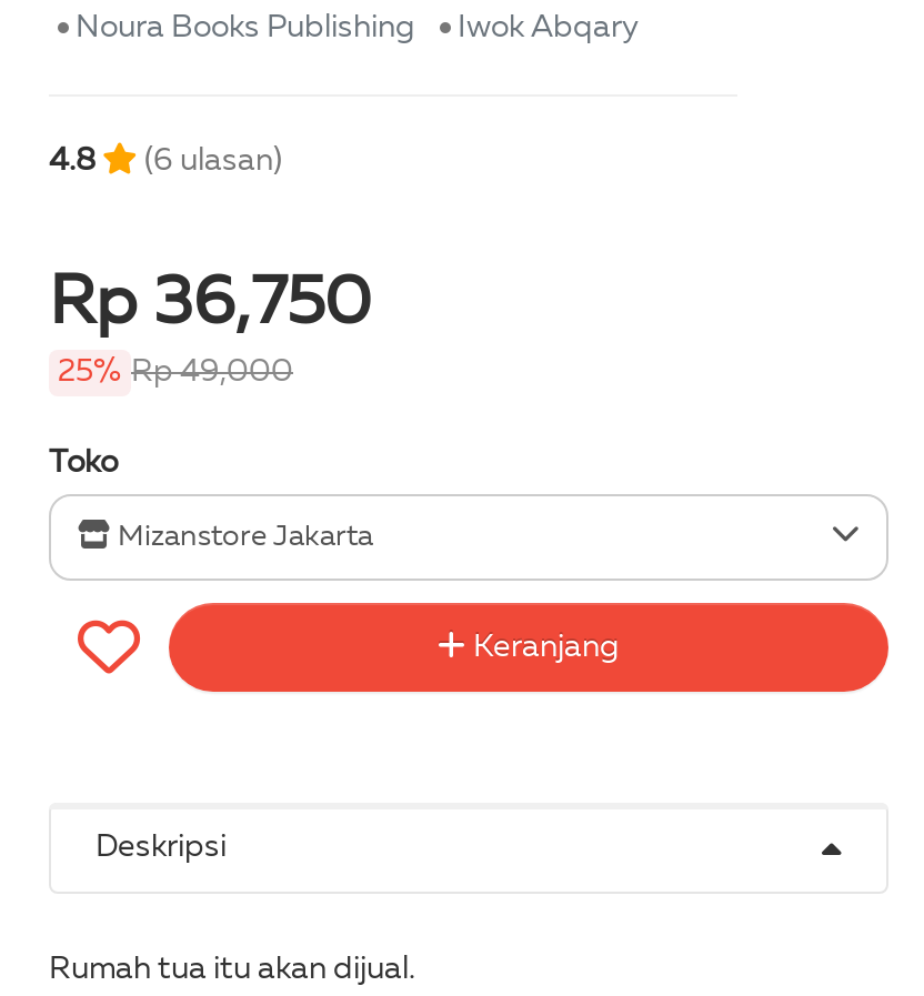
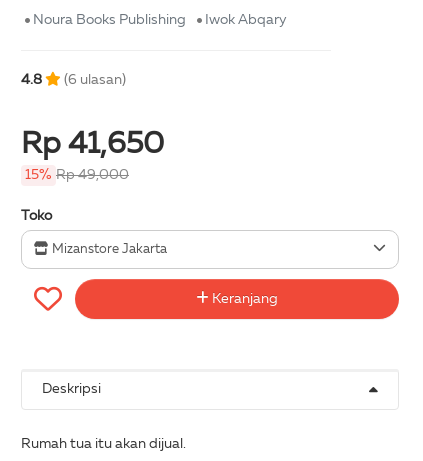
[49,273,371,340] Rp 36,750 -> [21,130,164,160] Rp 41,650
[58,358,293,389] 25% Rp 49,000 -> [25,168,129,182] 15% Rp 49,000

